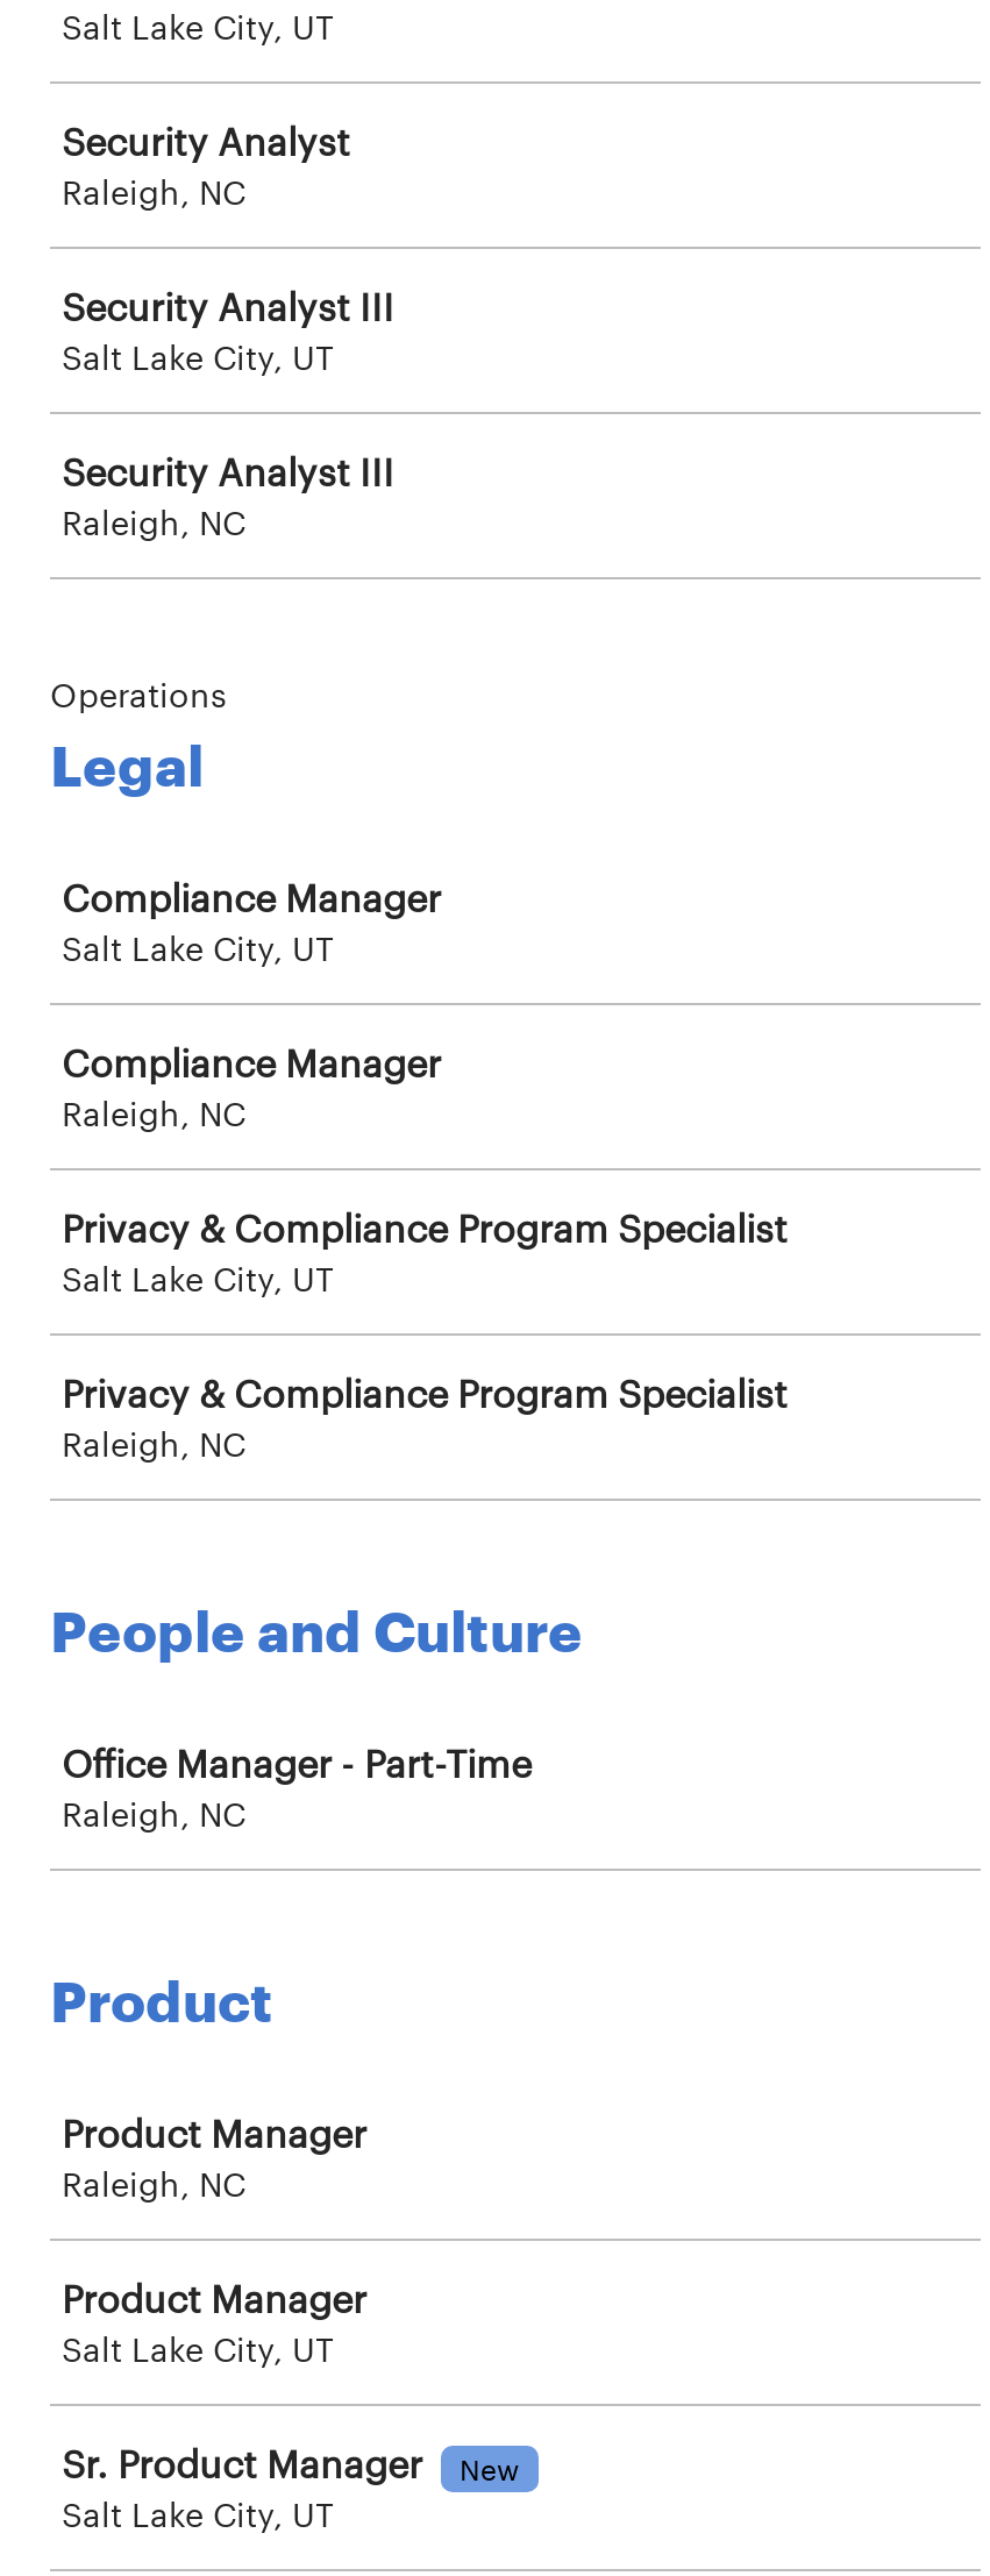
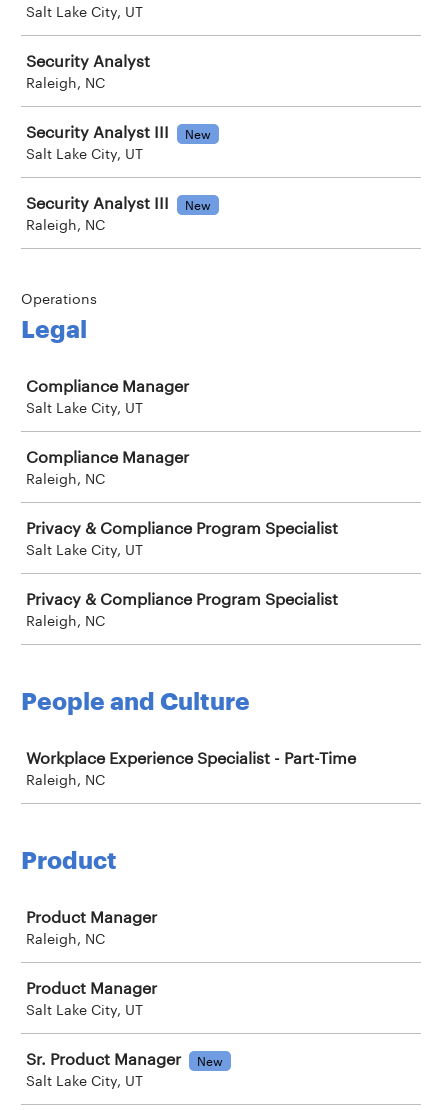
none -> [185,127,211,141] New
none -> [185,198,211,212] New
[62,1741,532,1785] Office Manager - Part-Time -> [26,748,356,767] Workplace Experience Specialist - Part-Time

